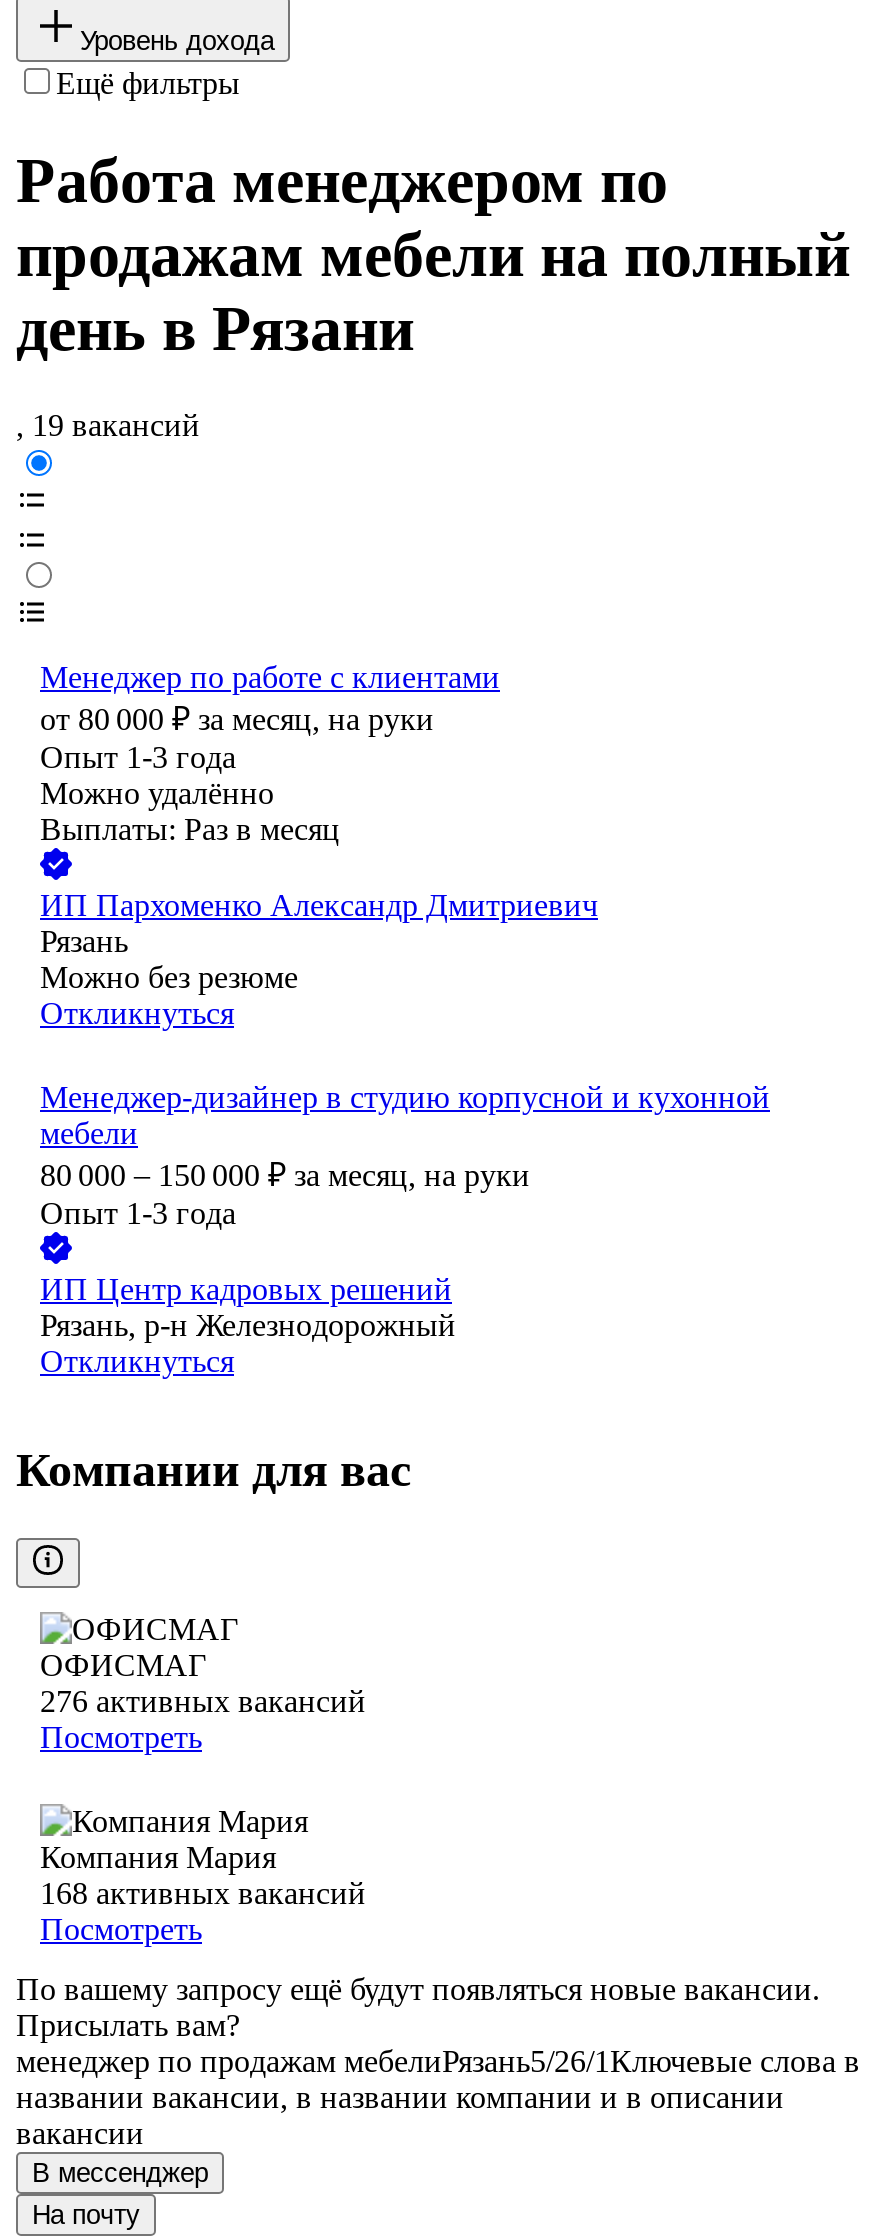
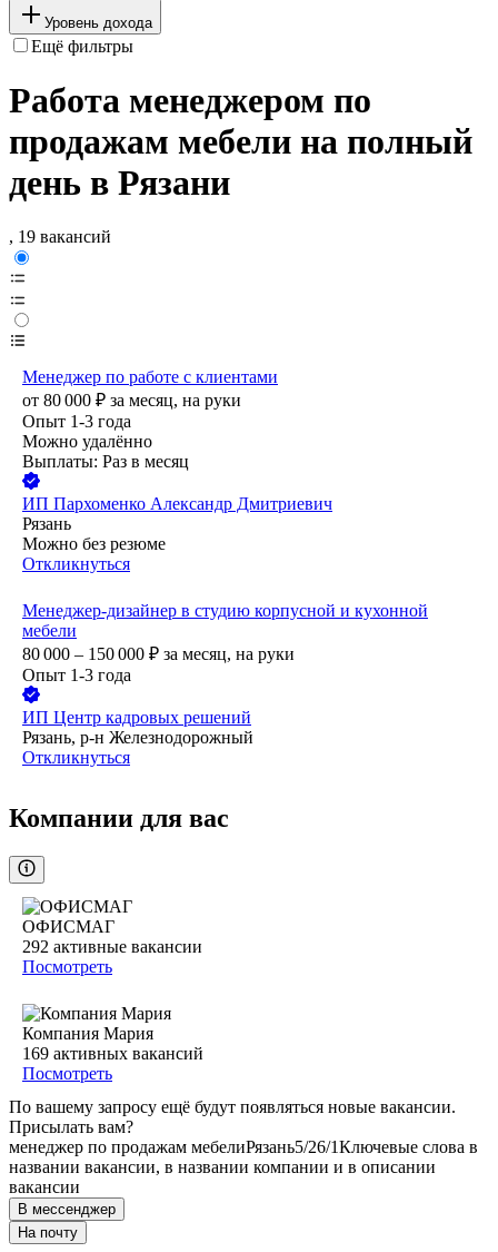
[40,1685,366,1719] 276 активных вакансий -> [22,937,202,956] 292 активные вакансии
[40,1877,366,1911] 168 активных вакансий -> [22,1044,203,1063] 169 активных вакансий

